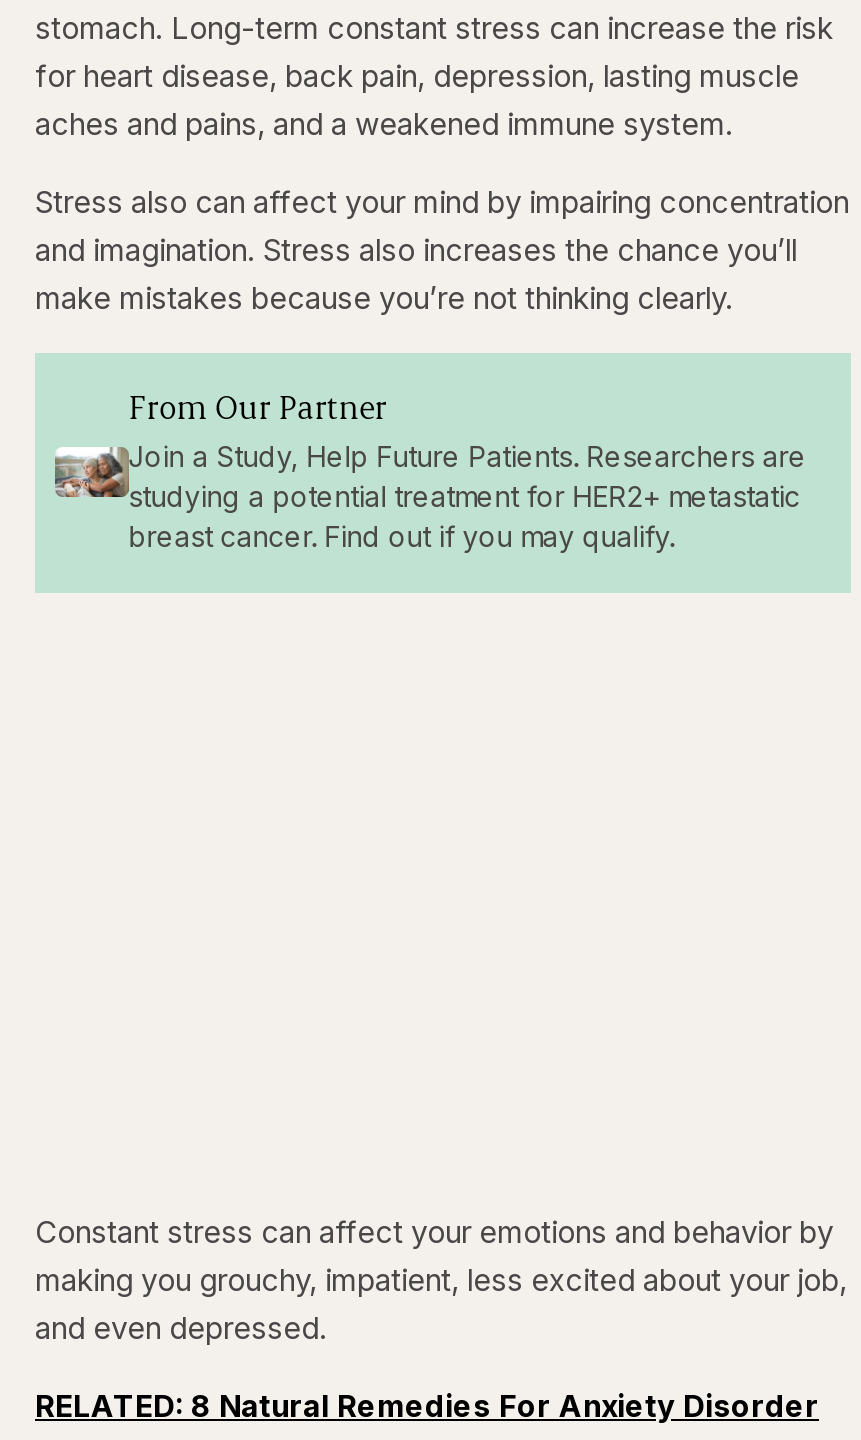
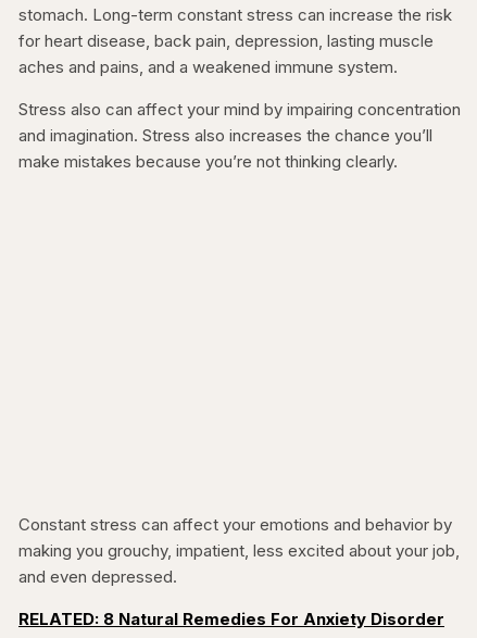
[35,352,851,594] [image] | From Our Partner | Join a Study, Help Future Patients. Researchers are | studying a potential treatment for HER2+ metastatic | breast cancer. Find out if you may qualify. -> none

